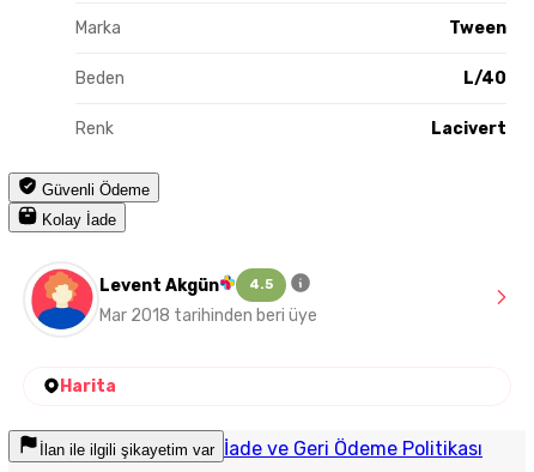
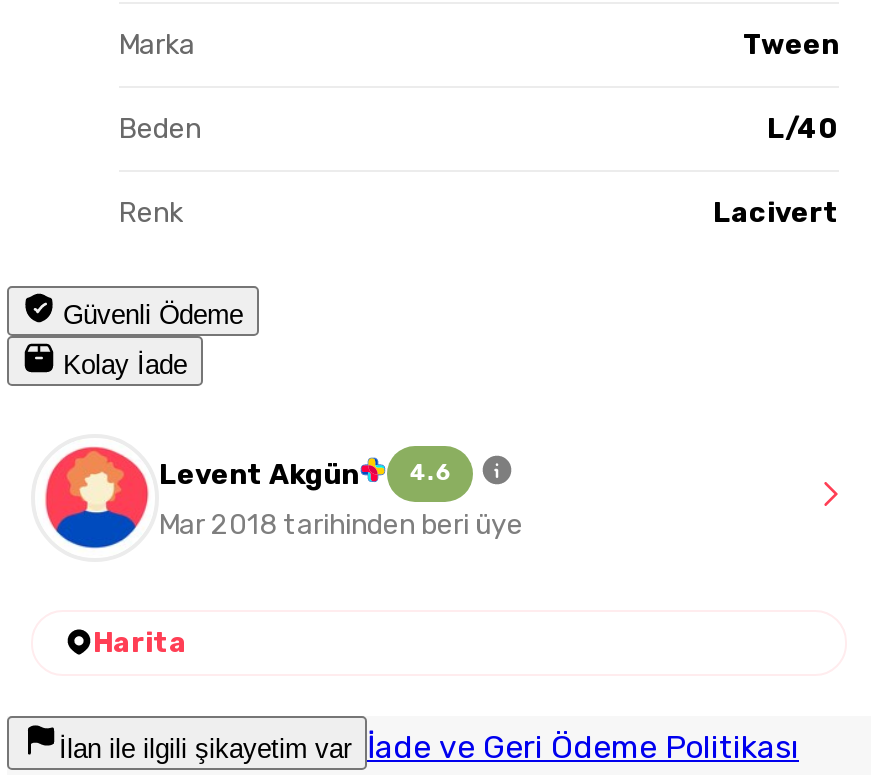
[99,275,273,296] Levent Akgün 4.5 -> [159,458,451,492] Levent Akgün 4.6

